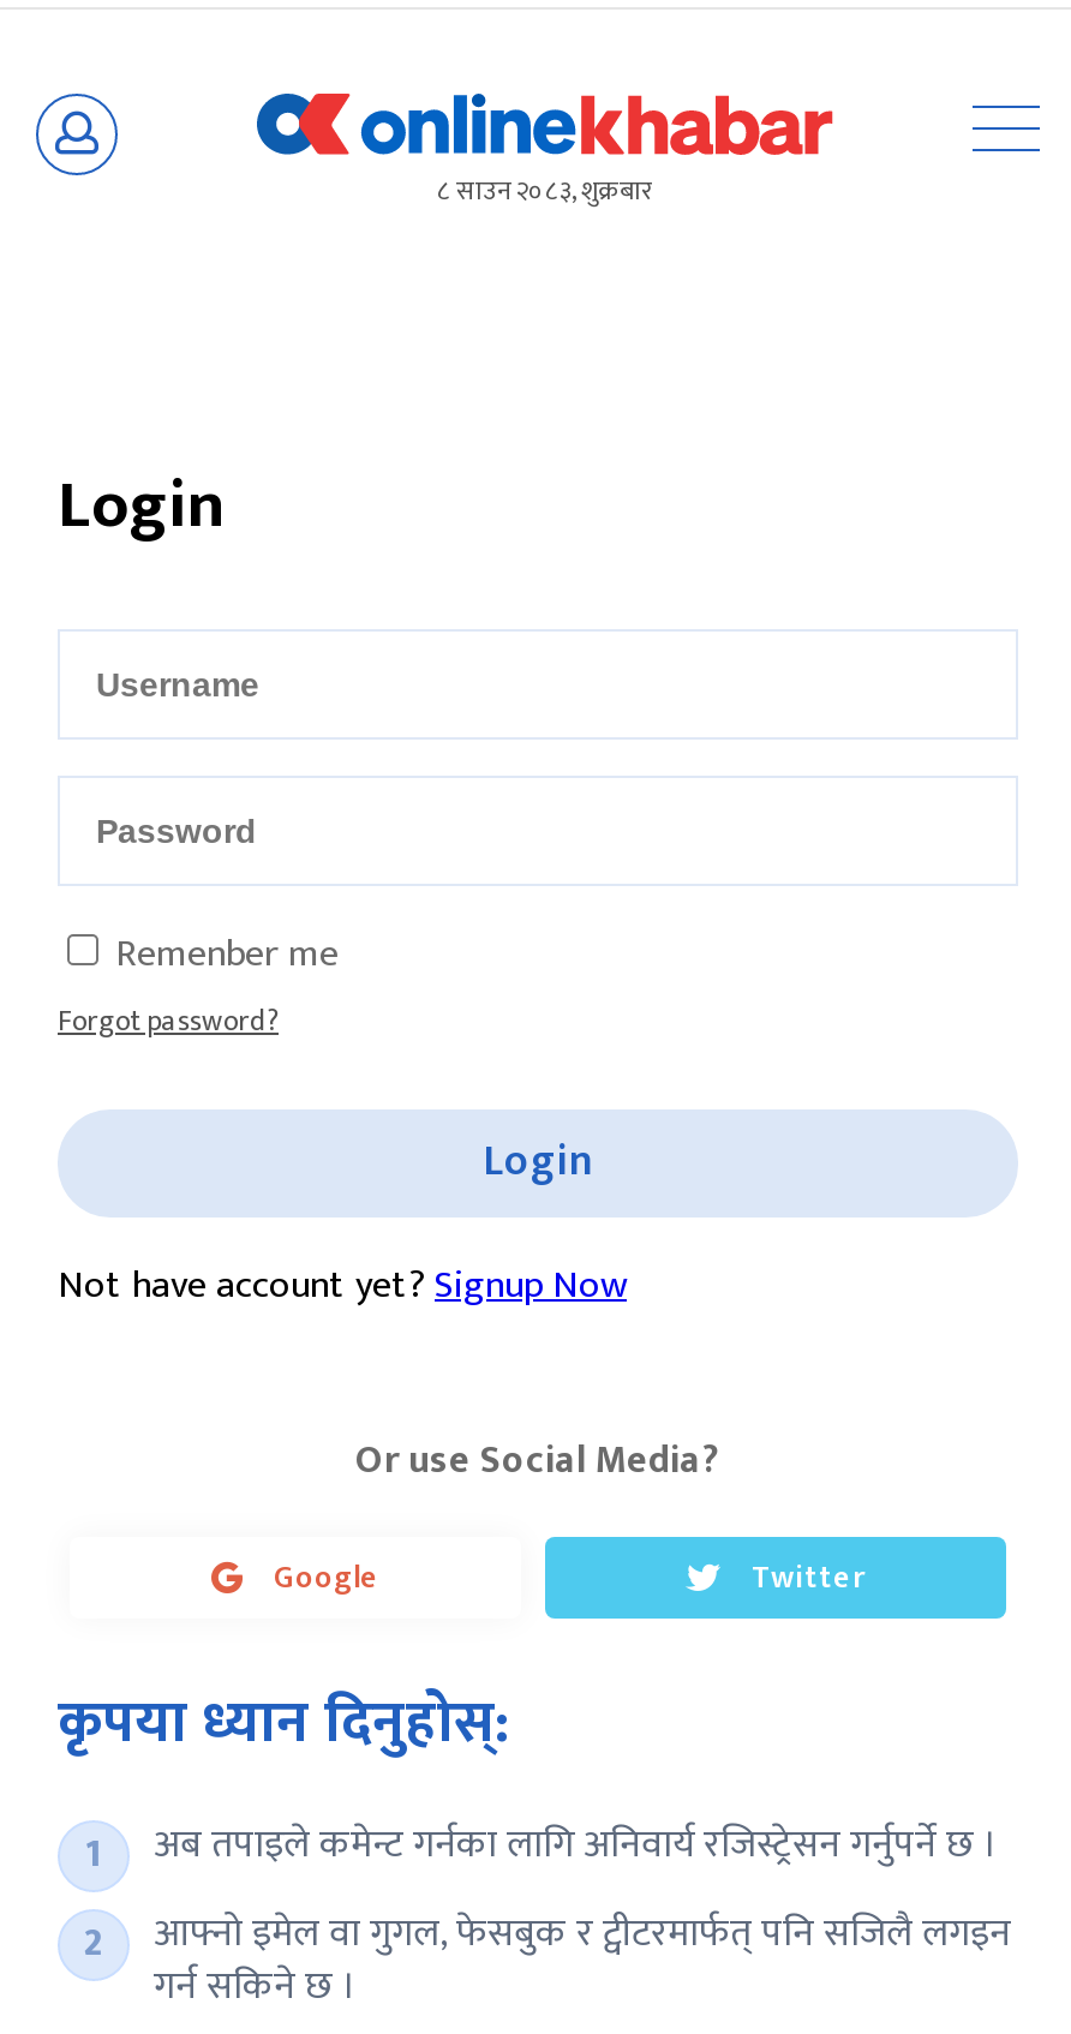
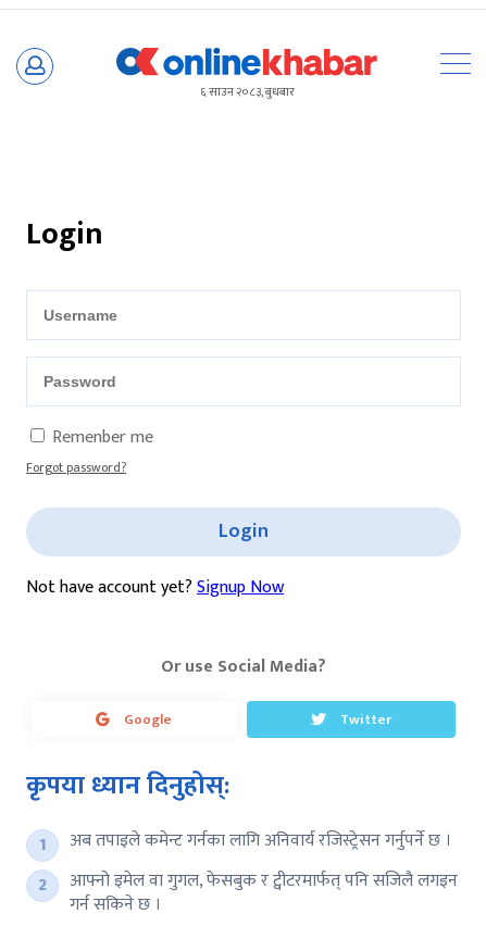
[437,171,653,214] ८ साउन २०८३, शुक्रबार -> [200,83,294,102] ६ साउन २०८३, बुधबार

